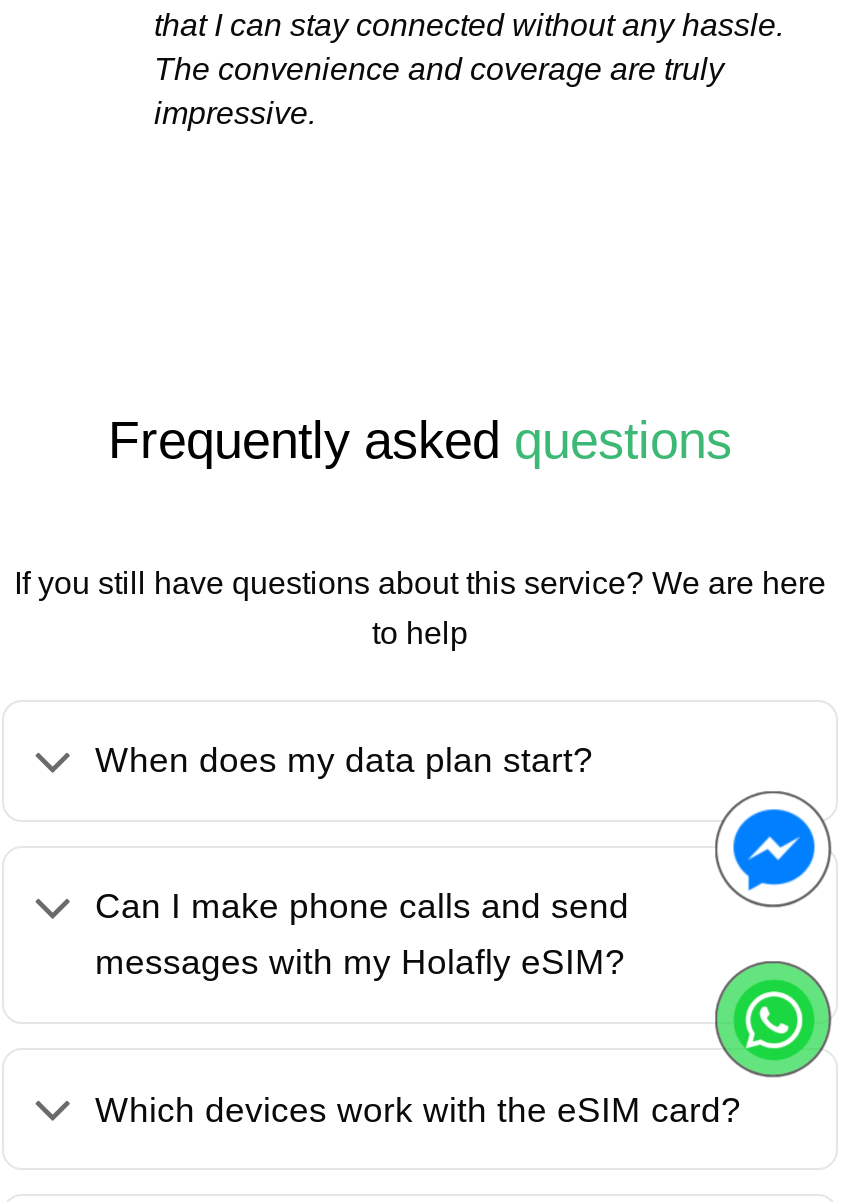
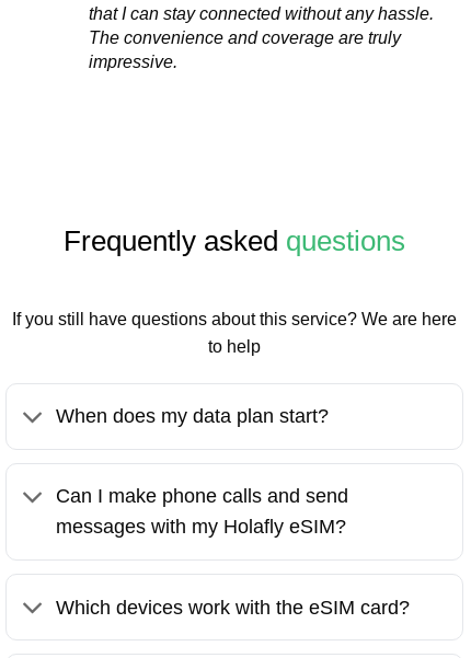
[714,790,834,910] [image] -> none
[712,958,834,1080] [image] -> none

